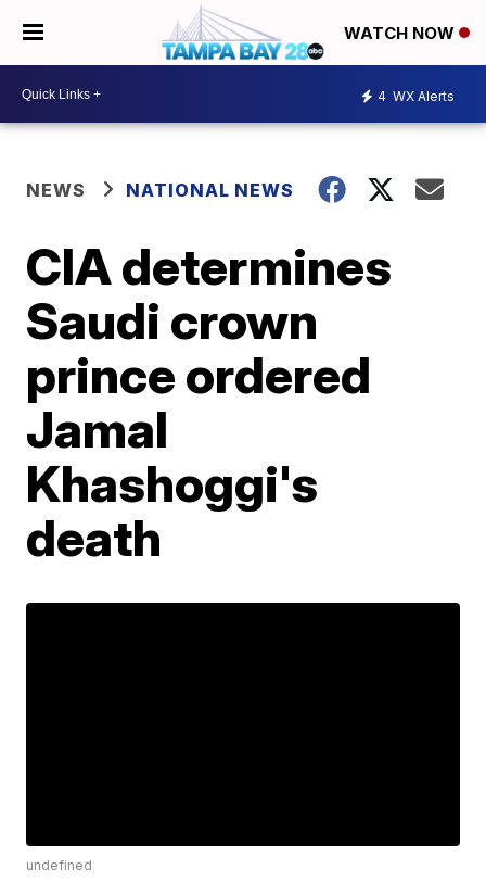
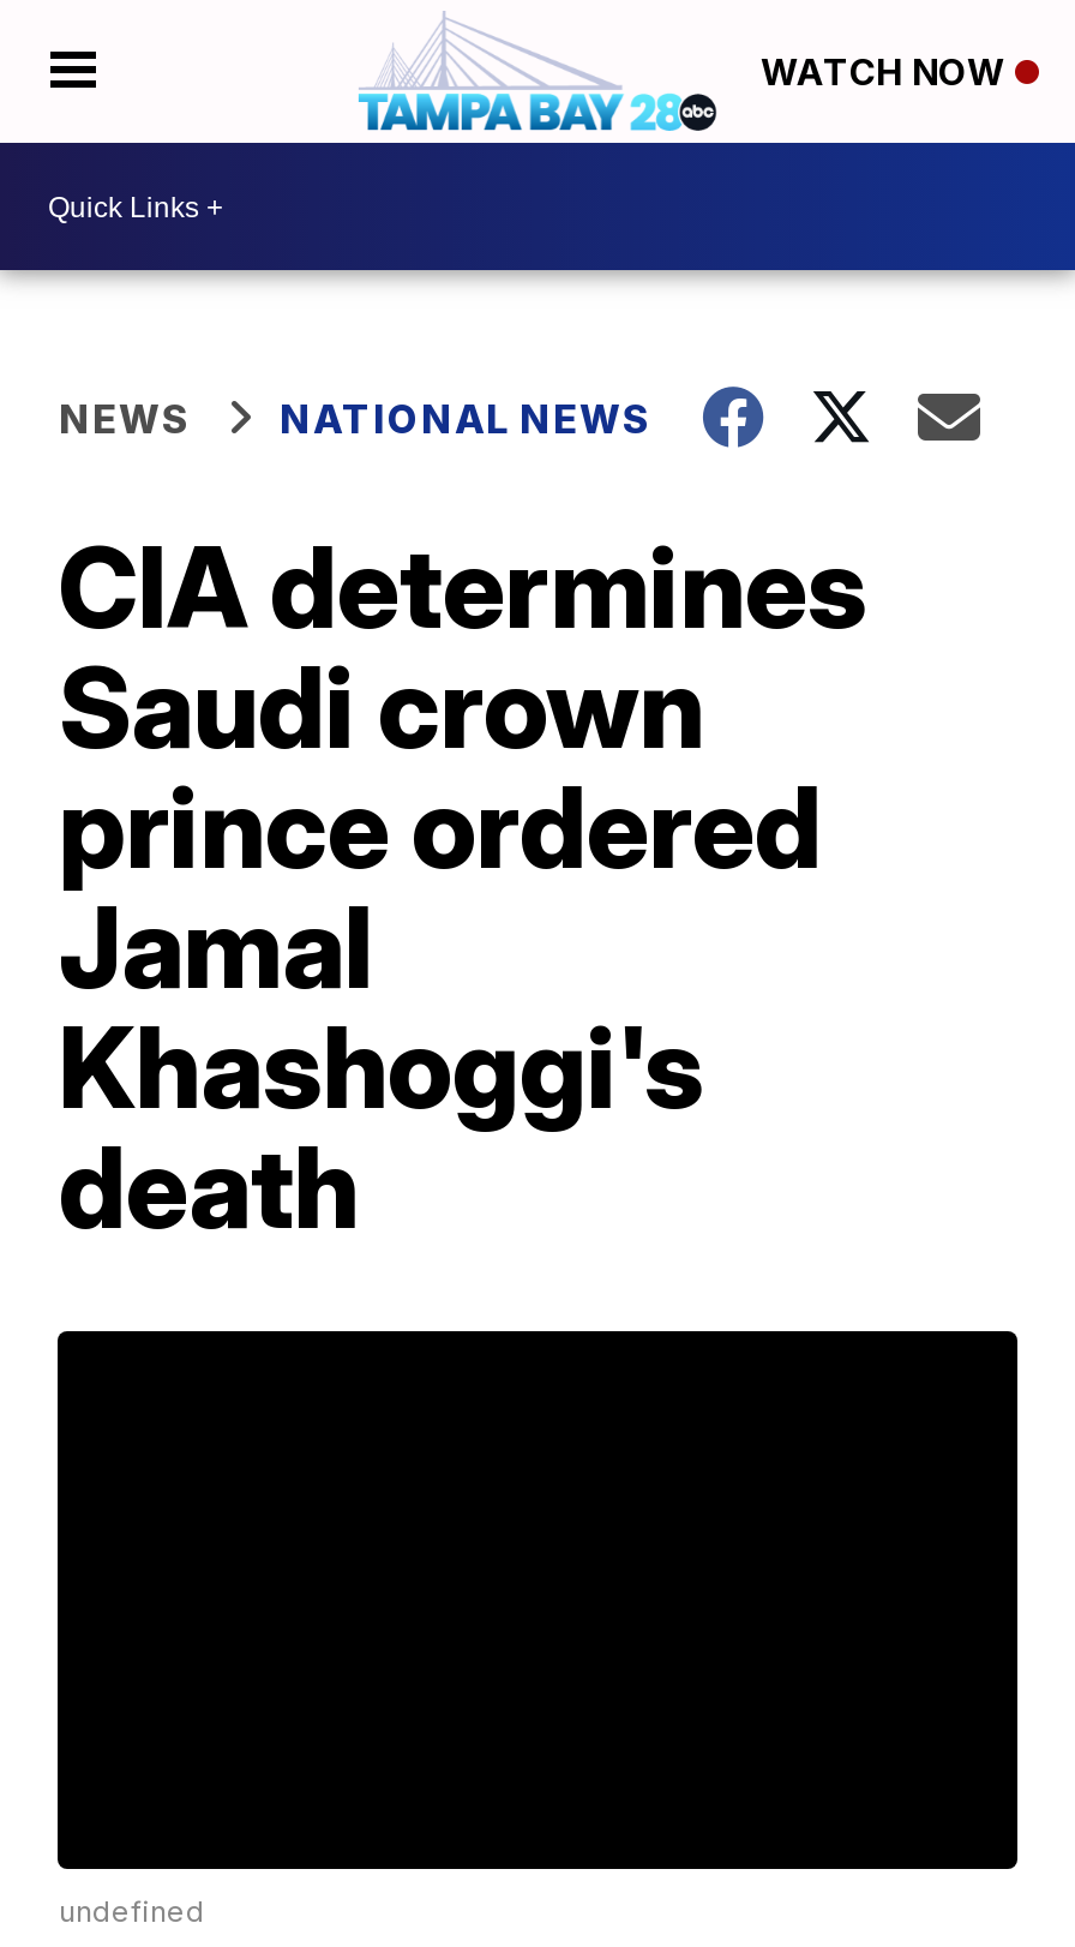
[378,87,455,104] 4 WX Alerts -> none

